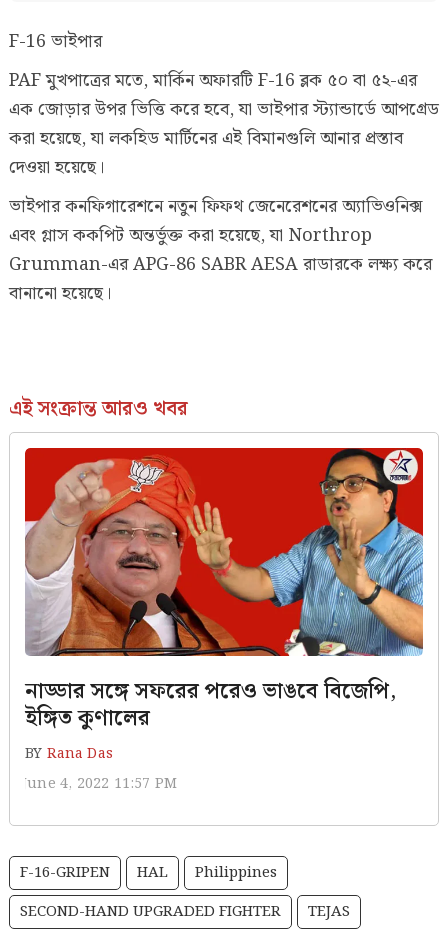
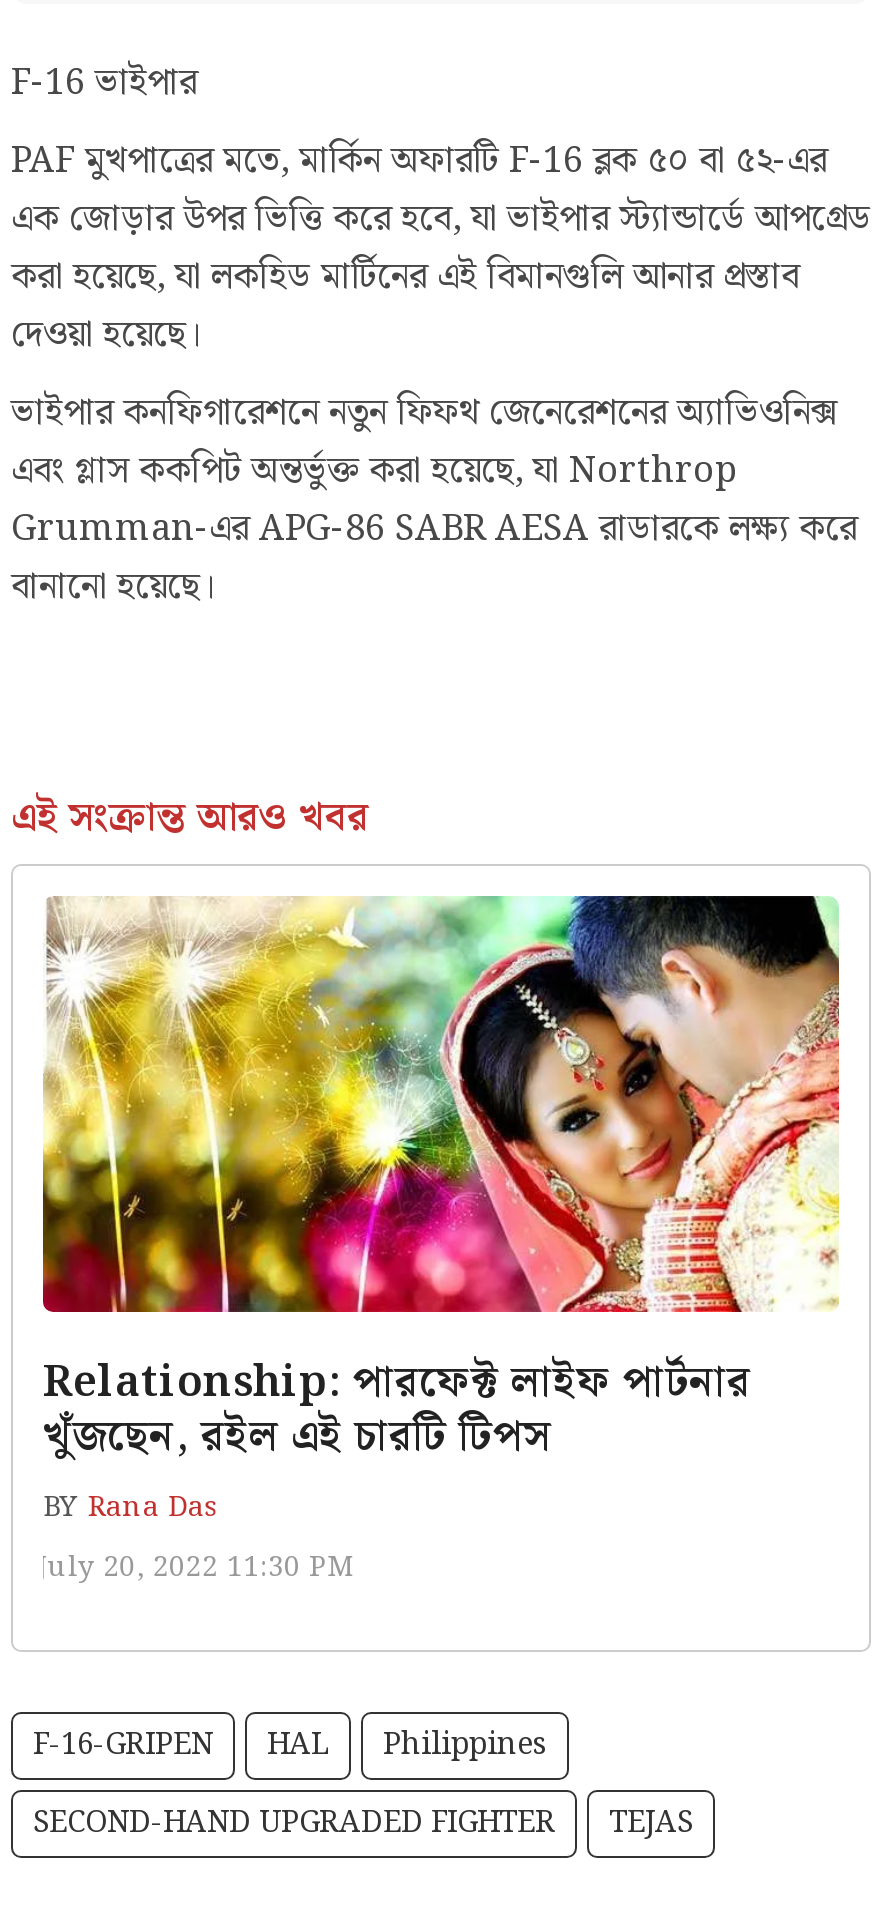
[24,447,424,736] [image] | নাড্ডার সঙ্গে সফরের পরেও ভাঙবে বিজেপি, | ইঙ্গিত কুণালের -> [41,894,841,1473] [image] | Relationship: পারফেক্ট লাইফ পার্টনার | খুঁজছেন, রইল এই চারটি টিপস
[22,773,177,795] June 4, 2022 11:57 PM -> [37,1547,354,1591] July 20, 2022 11:30 PM

